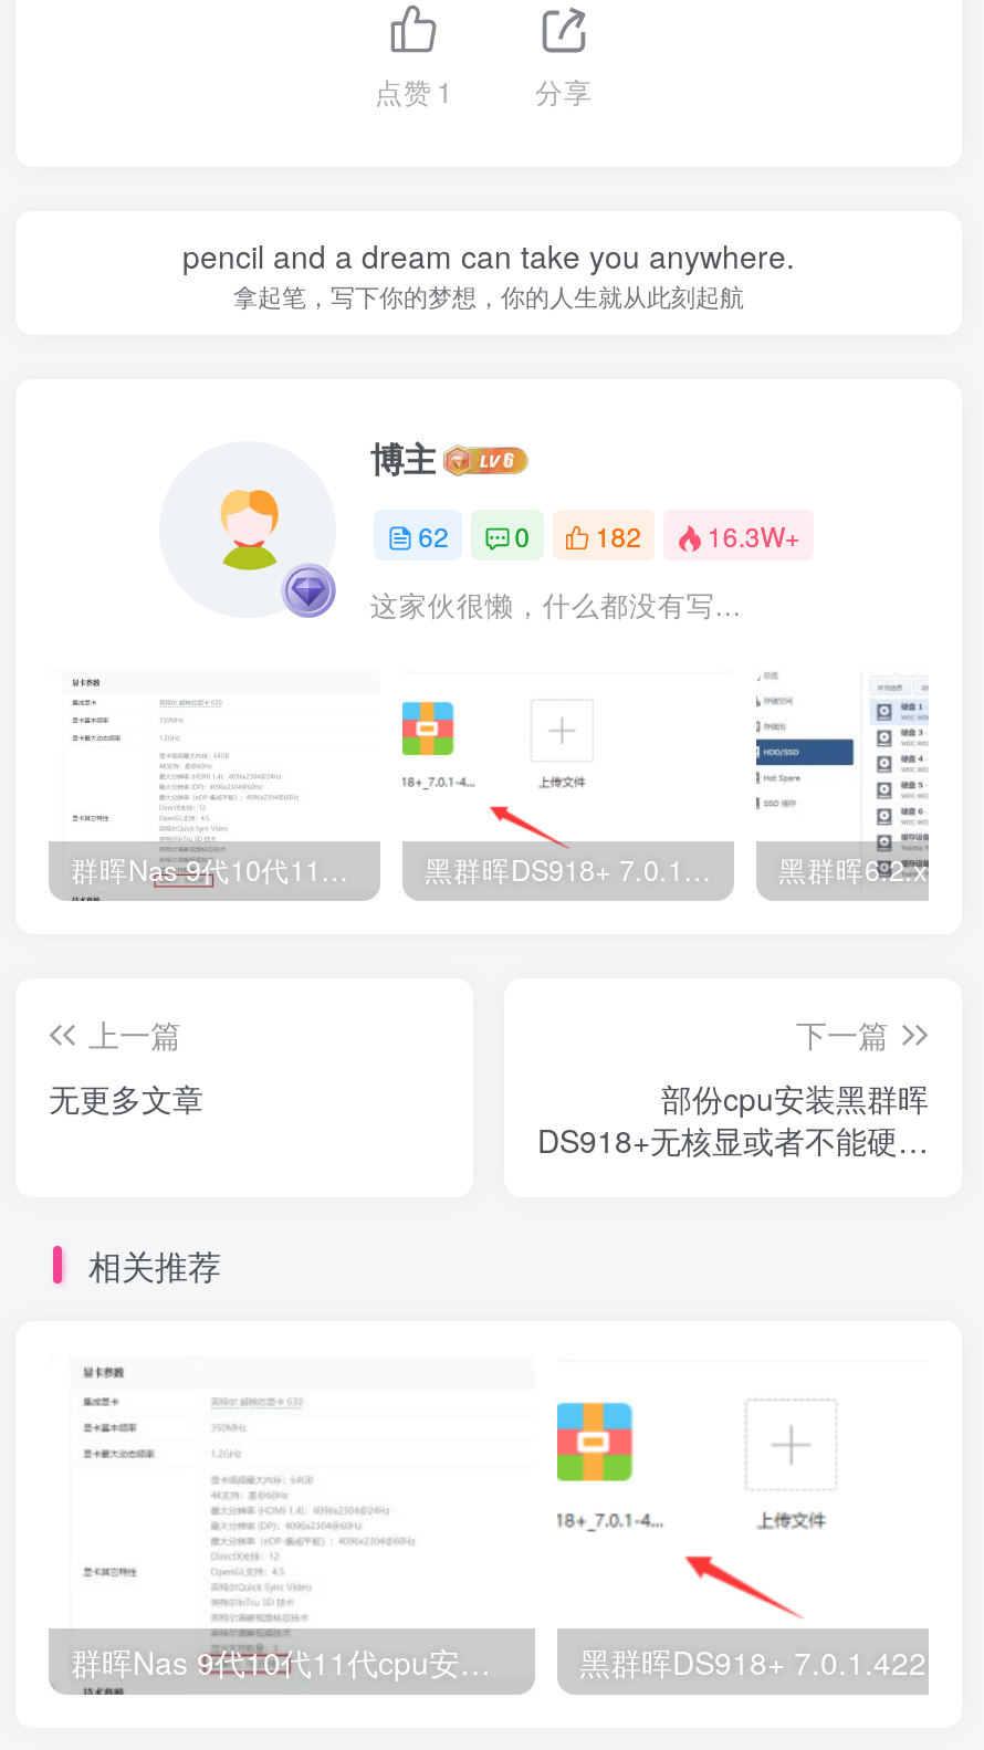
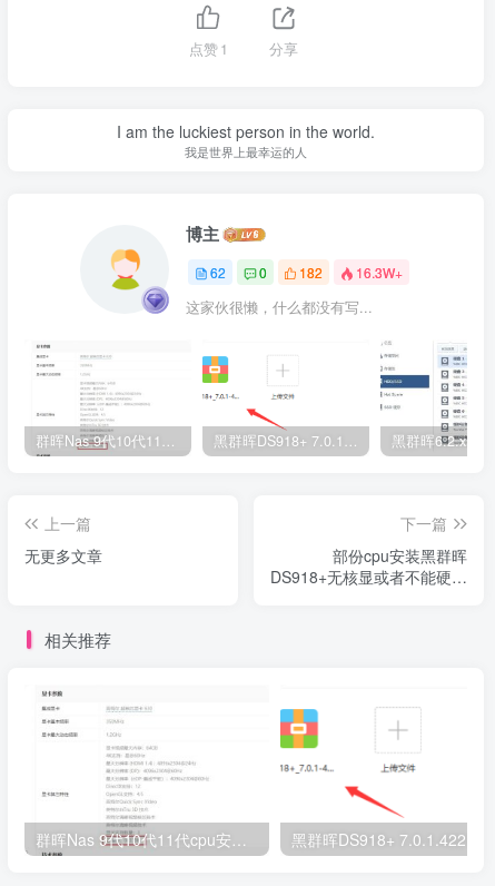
[182,234,795,314] pencil and a dream can take you anywhere. | 拿起笔，写下你的梦想，你的人生就从此刻起航 -> [117,121,375,161] I am the luckiest person in the world. | 我是世界上最幸运的人

